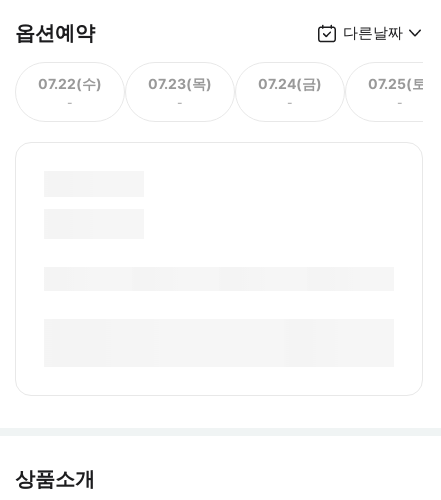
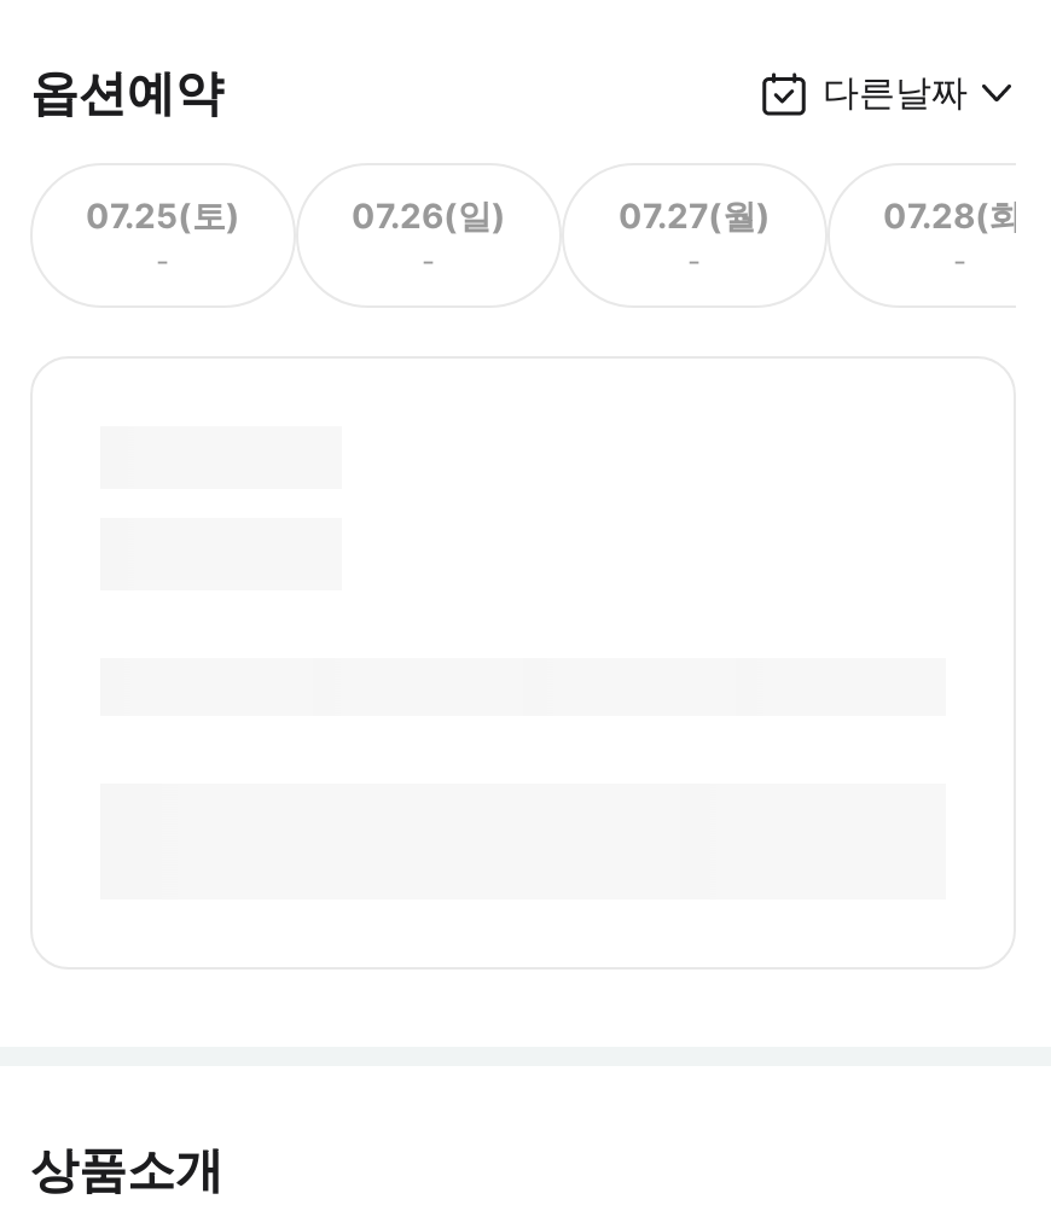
[38,74,102,91] 07.22(수) -> [86,193,240,234] 07.25(토)
[148,74,212,91] 07.23(목) -> [352,193,506,234] 07.26(일)
[258,74,322,91] 07.24(금) -> [619,193,771,234] 07.27(월)
[368,74,432,91] 07.25(토) -> [883,193,1038,234] 07.28(화)

